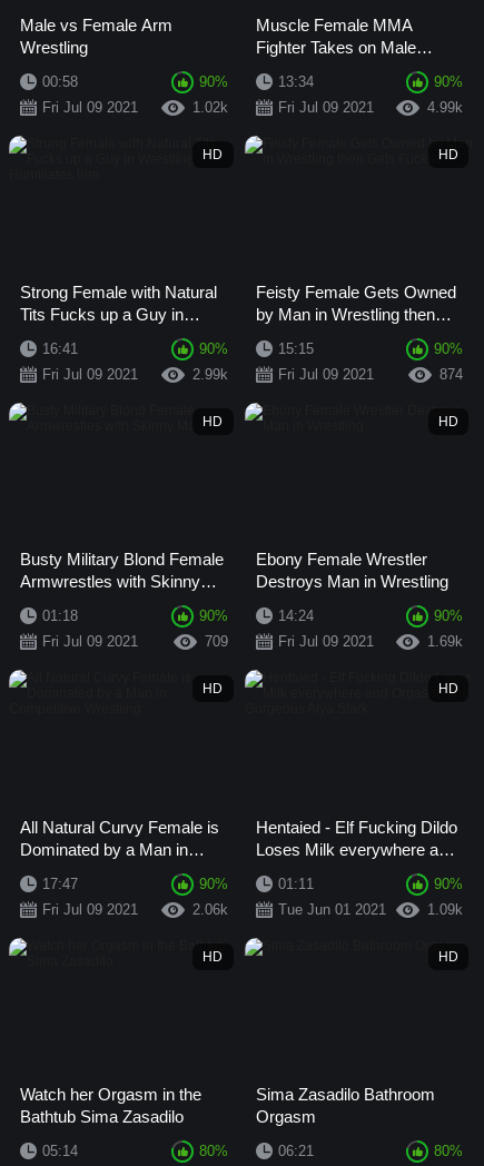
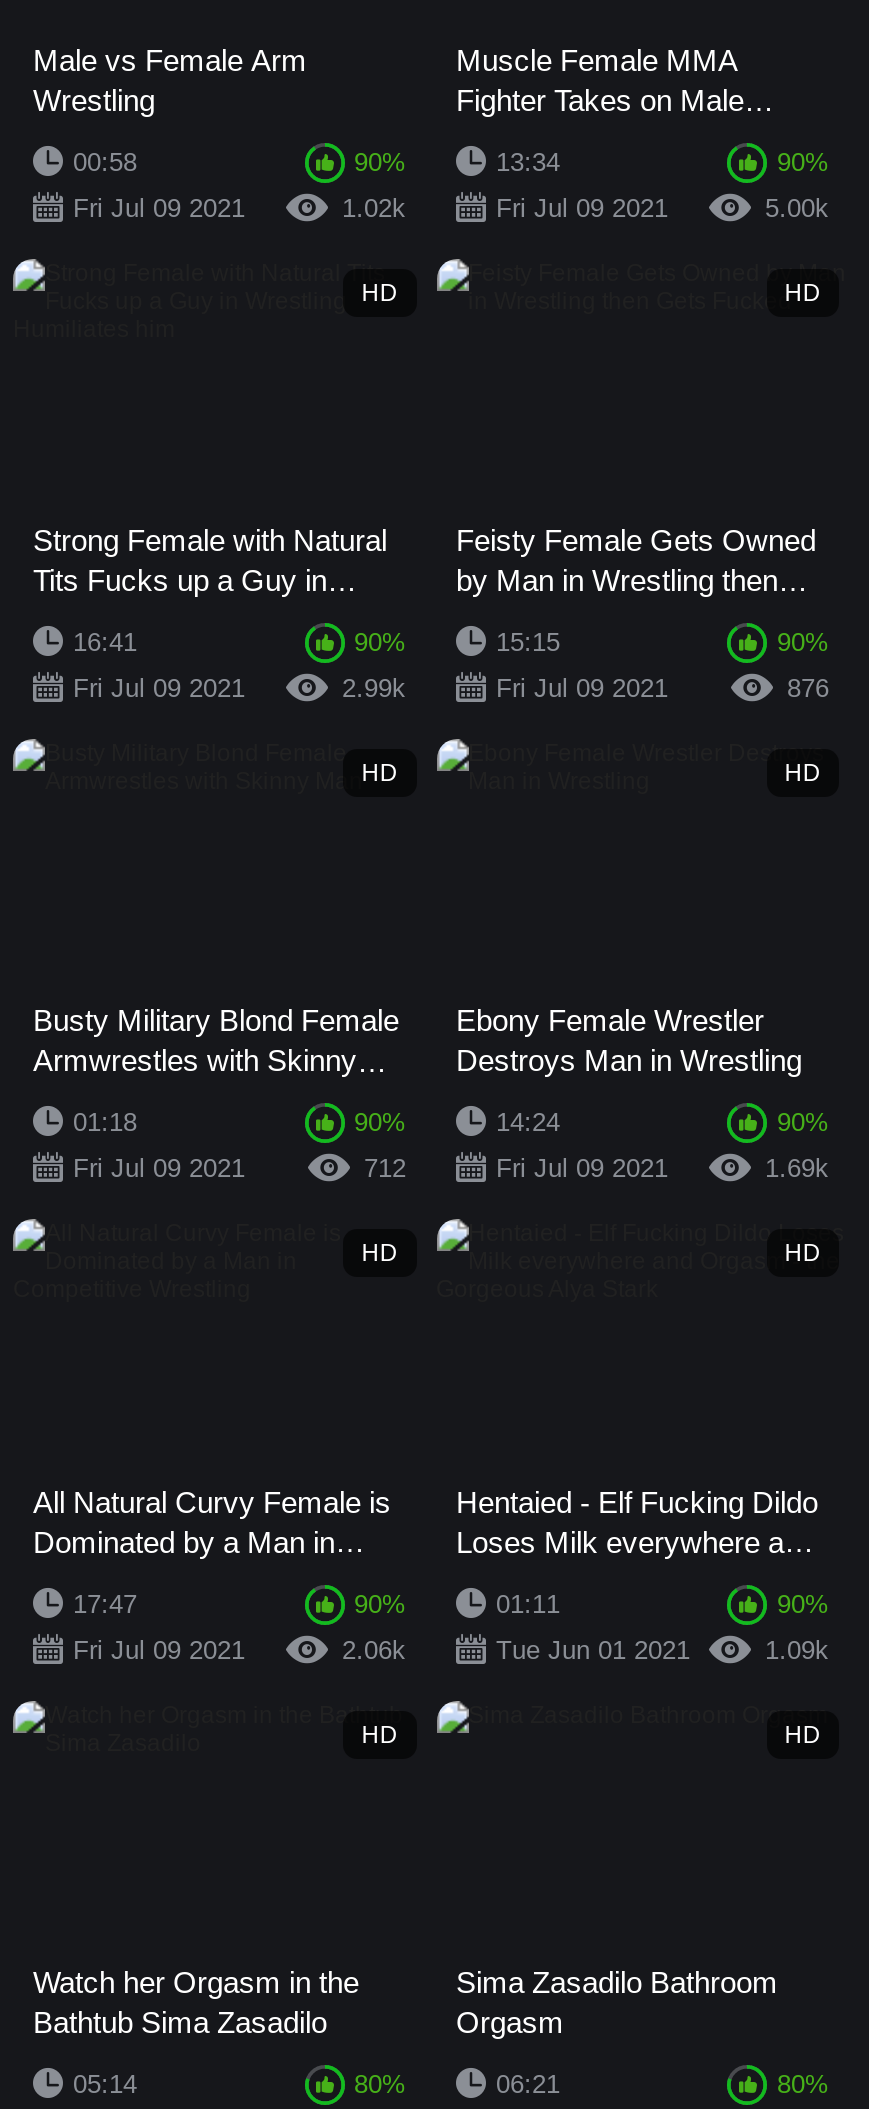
[427,99,463,116] 4.99k -> [765,193,829,223] 5.00k
[439,366,463,383] 874 -> [787,673,829,703] 876
[204,633,228,650] 709 -> [364,1154,406,1184] 712

